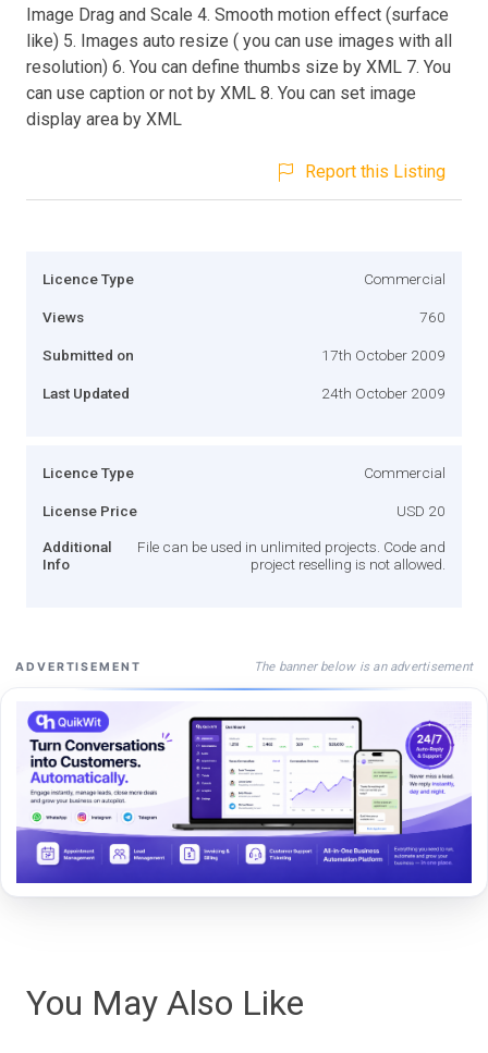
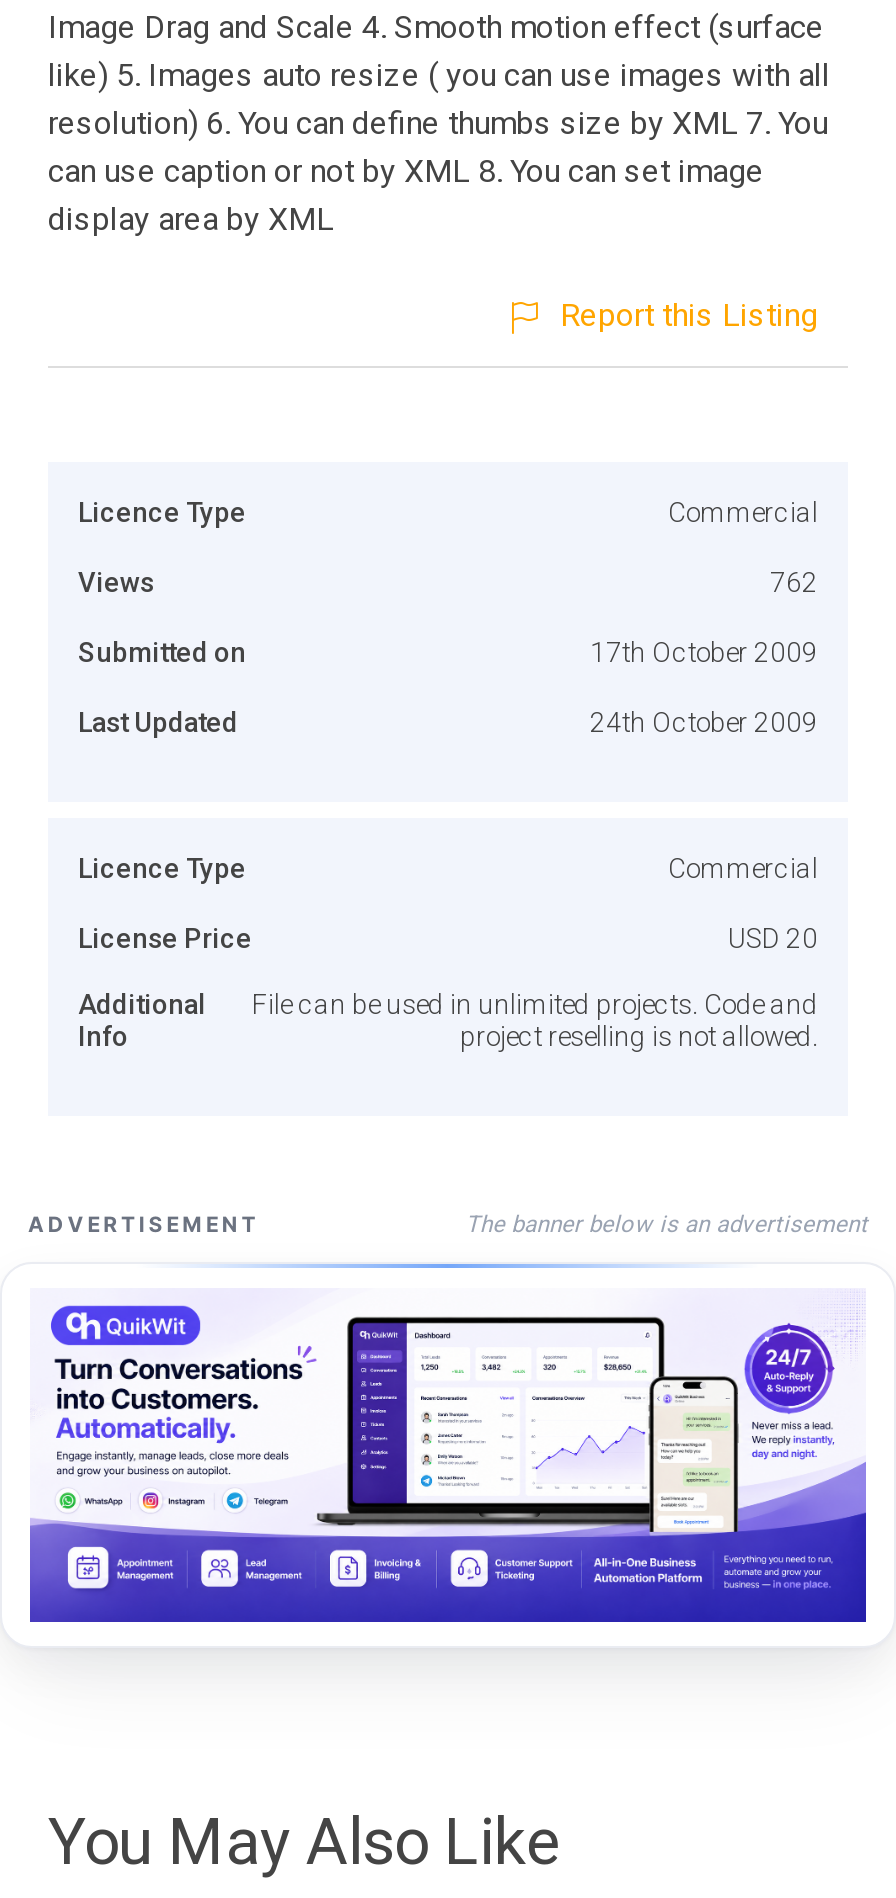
[419,308,446,325] 760 -> [770,566,818,598] 762

